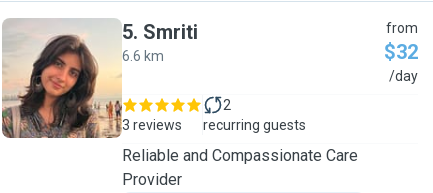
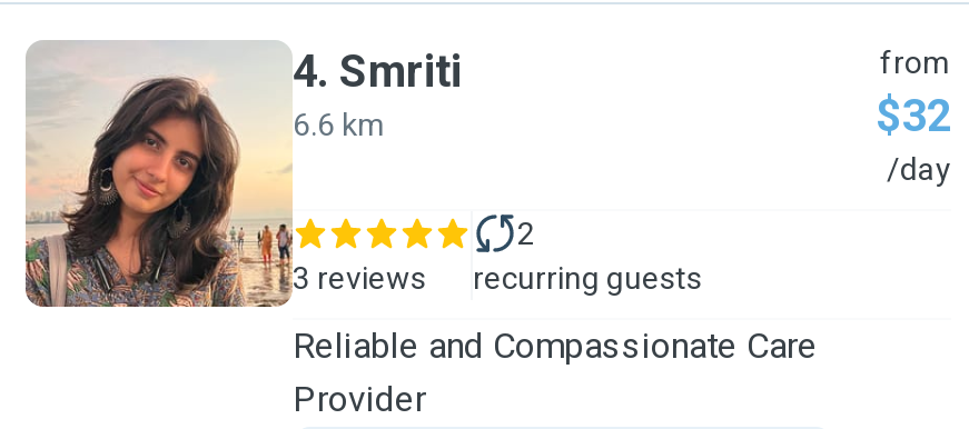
[122,20,198,44] 5. Smriti -> [293,44,462,98] 4. Smriti

